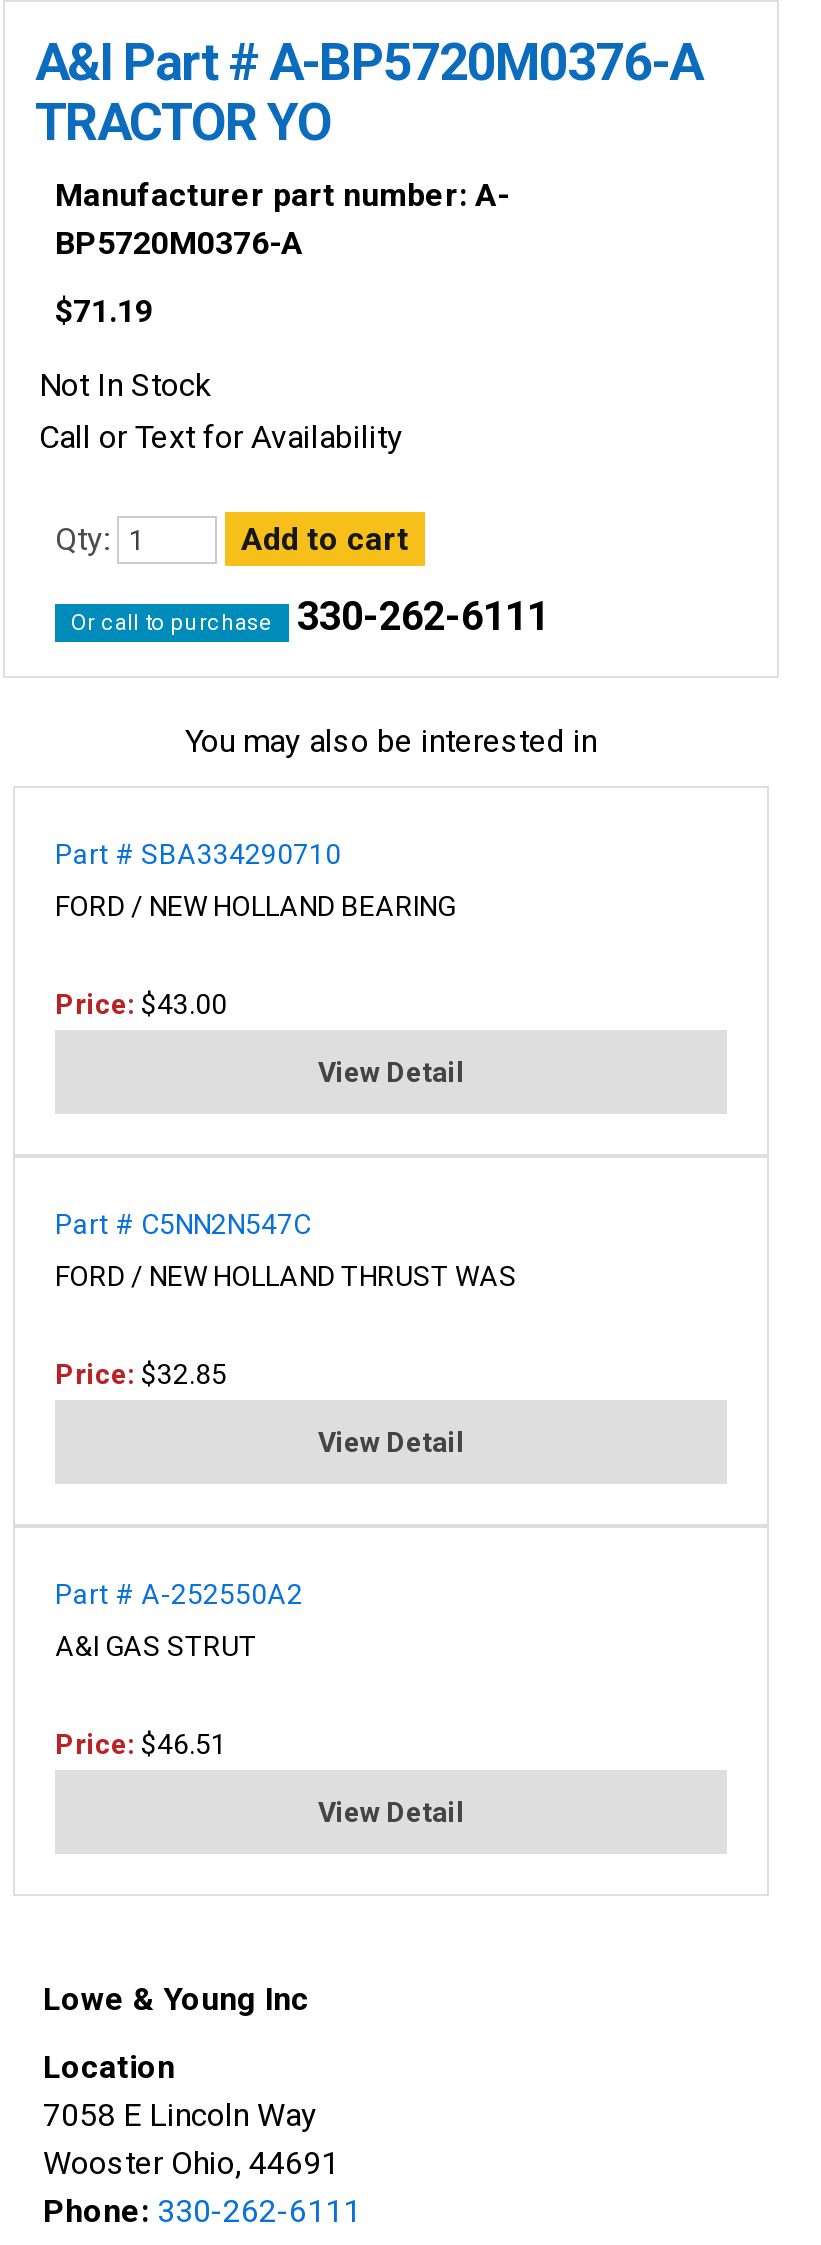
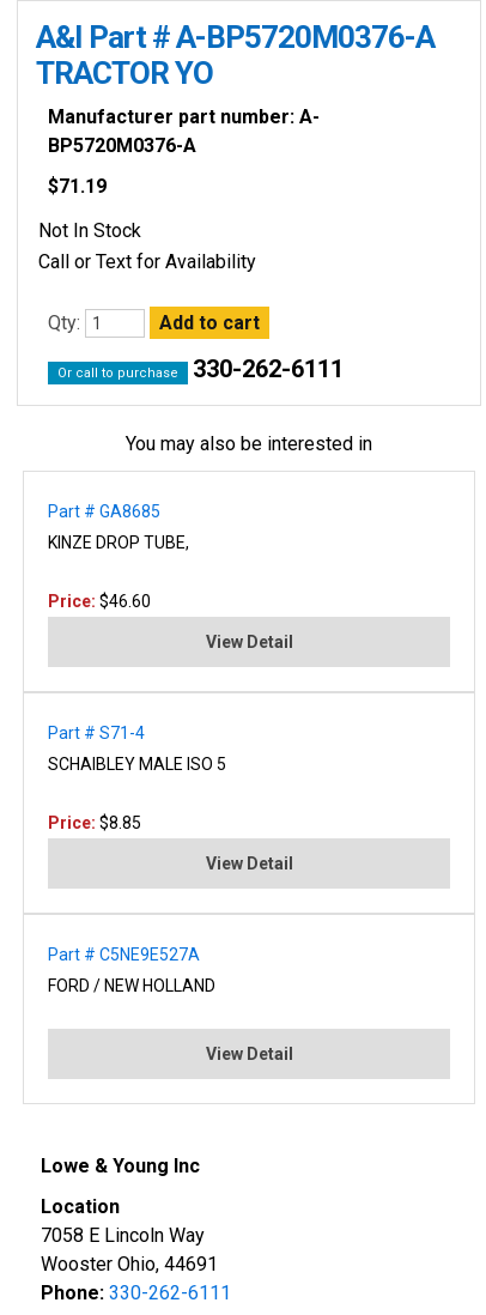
[55,838,341,870] Part # SBA334290710 -> [48,502,160,521] Part # GA8685
[55,890,455,922] FORD / NEW HOLLAND BEARING -> [48,533,189,552] KINZE DROP TUBE,
[55,988,227,1020] Price: $43.00 -> [48,592,151,611] Price: $46.60
[55,1208,311,1240] Part # C5NN2N547C -> [48,723,145,743] Part # S71-4
[55,1260,517,1292] FORD / NEW HOLLAND THRUST WAS -> [48,755,226,774] SCHAIBLEY MALE ISO 5
[55,1358,227,1390] Price: $32.85 -> [48,813,141,832] Price: $8.85
[55,1578,303,1760] Part # A-252550A2 | A&I GAS STRUT | Price: $46.51 -> [48,945,215,995] Part # C5NE9E527A | FORD / NEW HOLLAND

